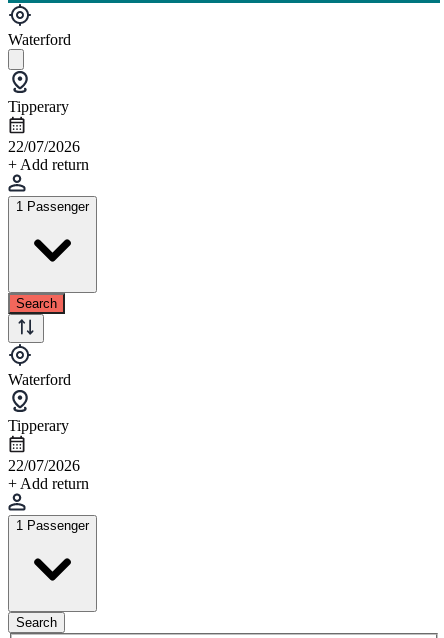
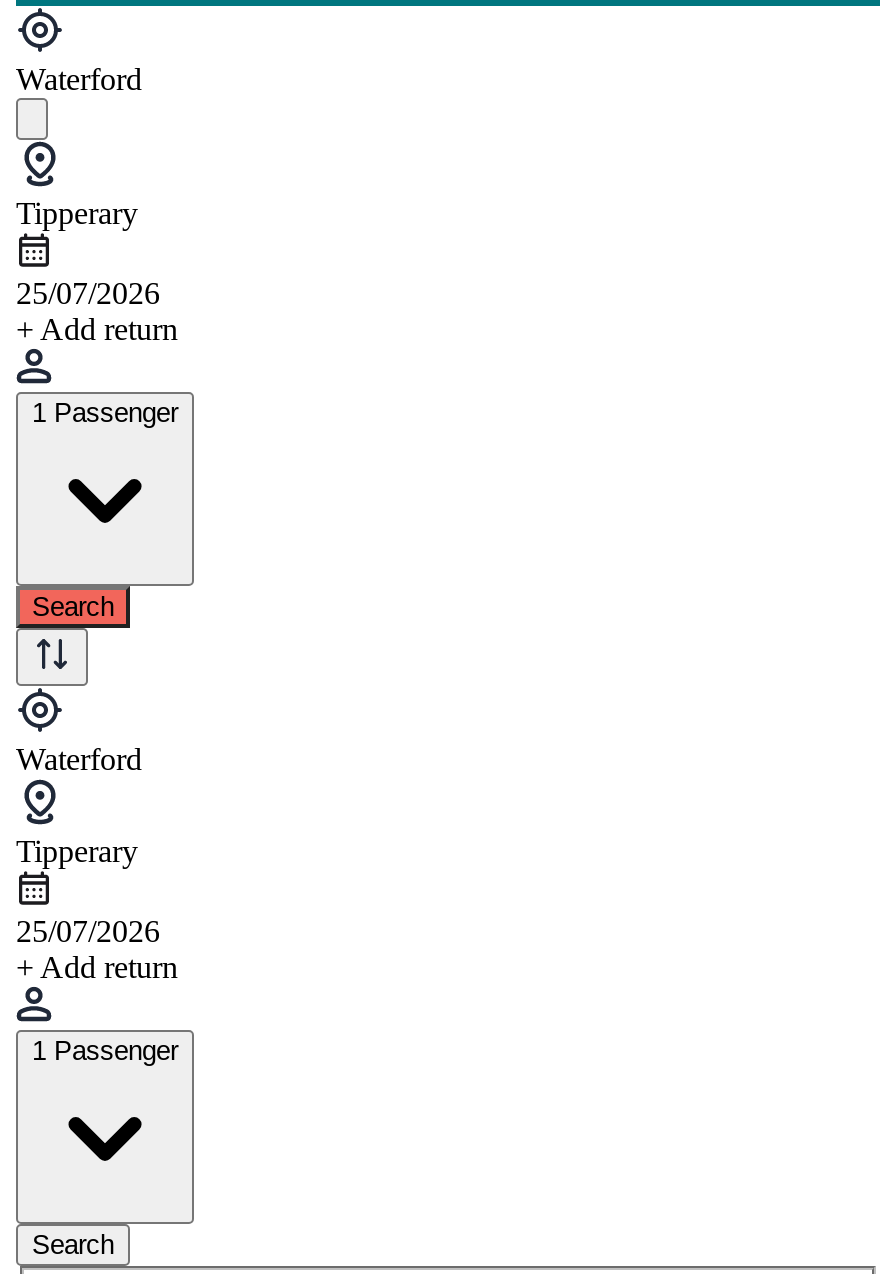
[8,138,80,155] 22/07/2026 -> [16,276,160,310] 25/07/2026
[8,457,80,474] 22/07/2026 -> [16,914,160,948] 25/07/2026

